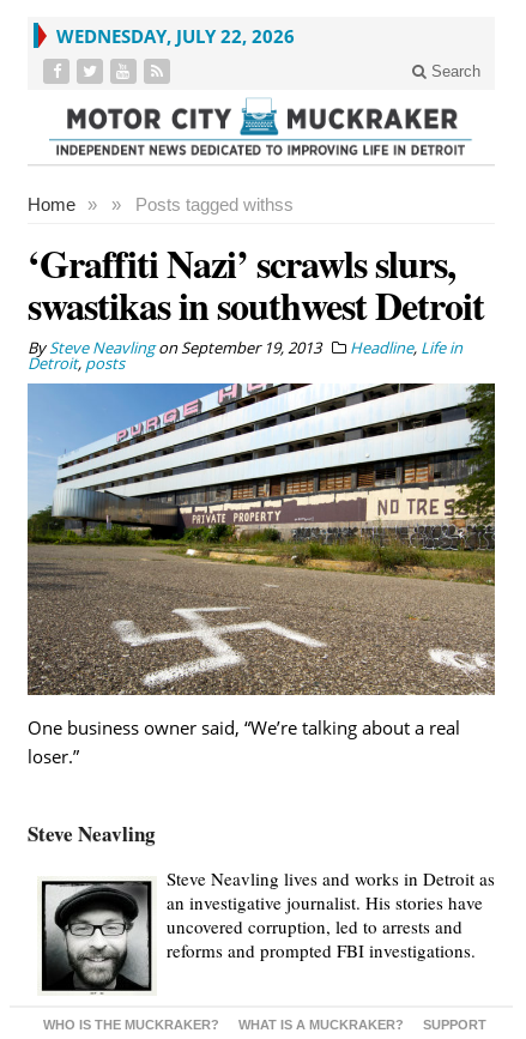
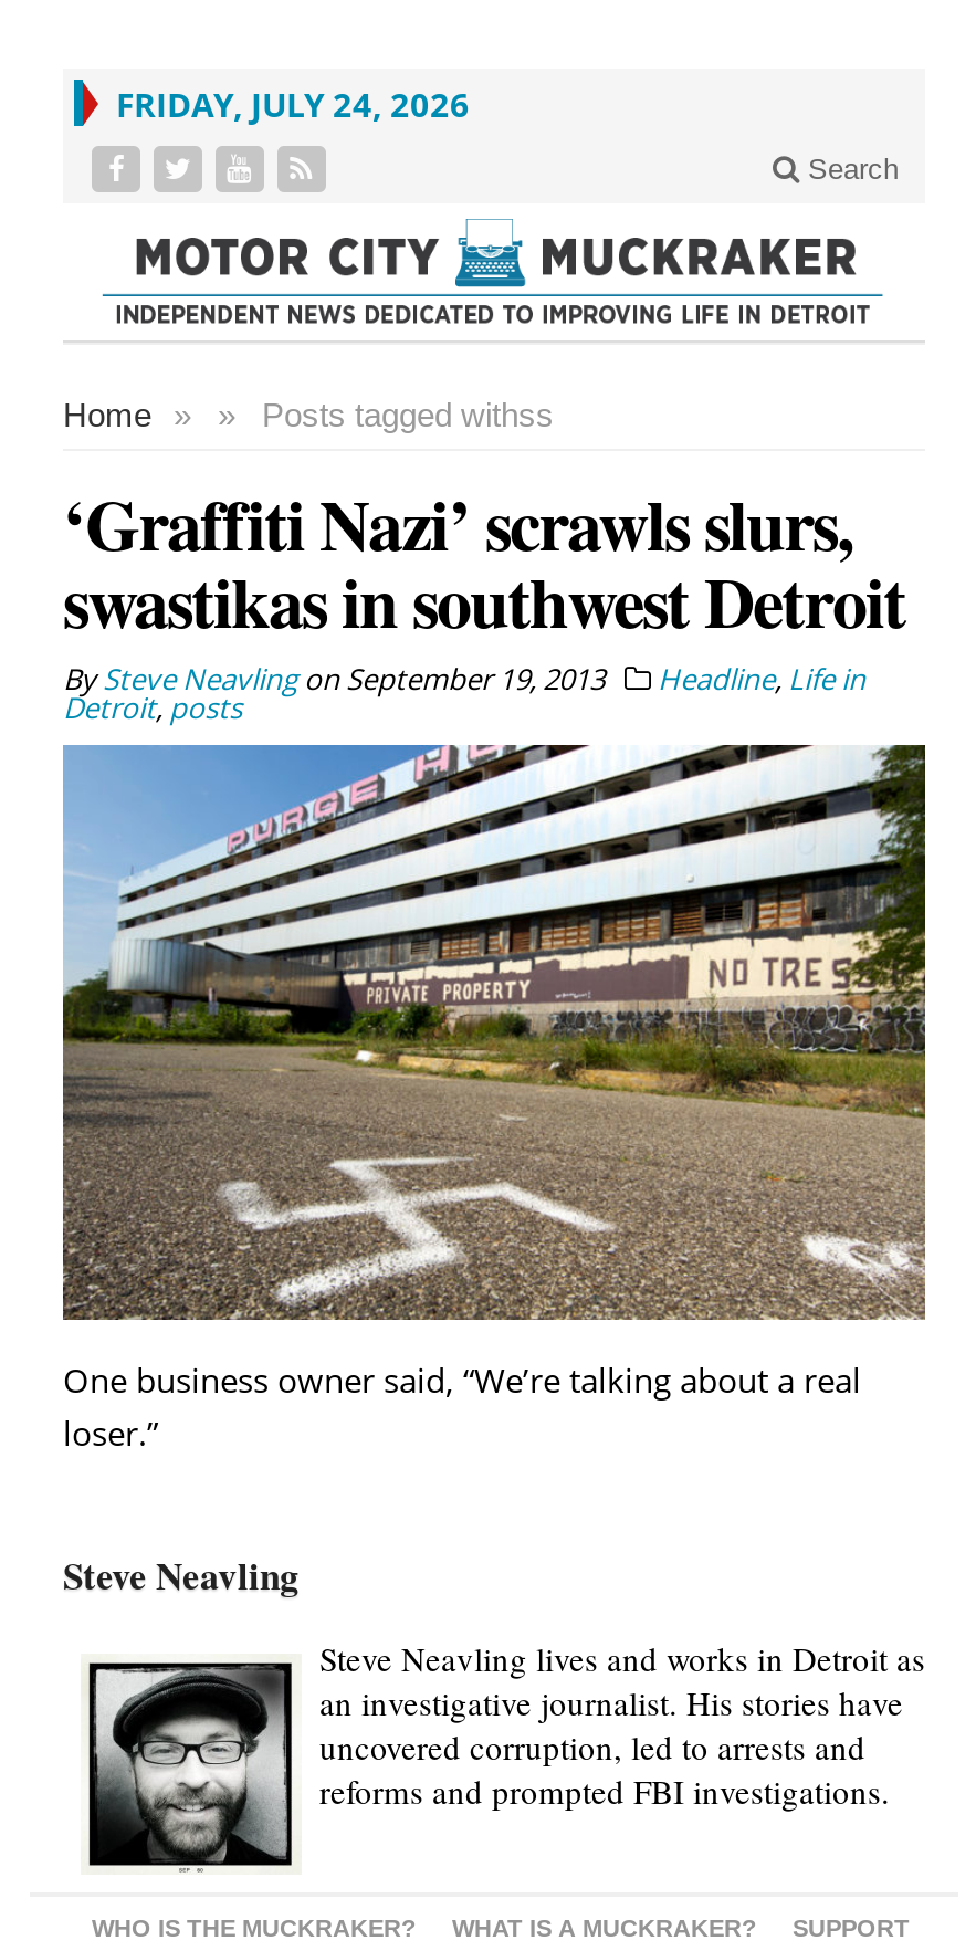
[56,24,295,48] WEDNESDAY, JULY 22, 2026 -> [116,82,470,126] FRIDAY, JULY 24, 2026

